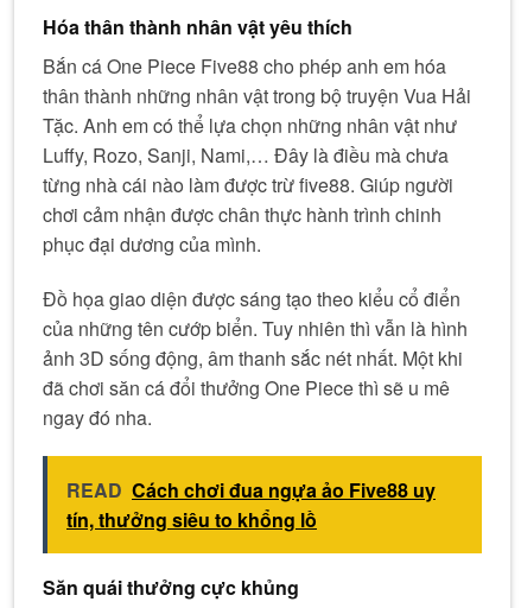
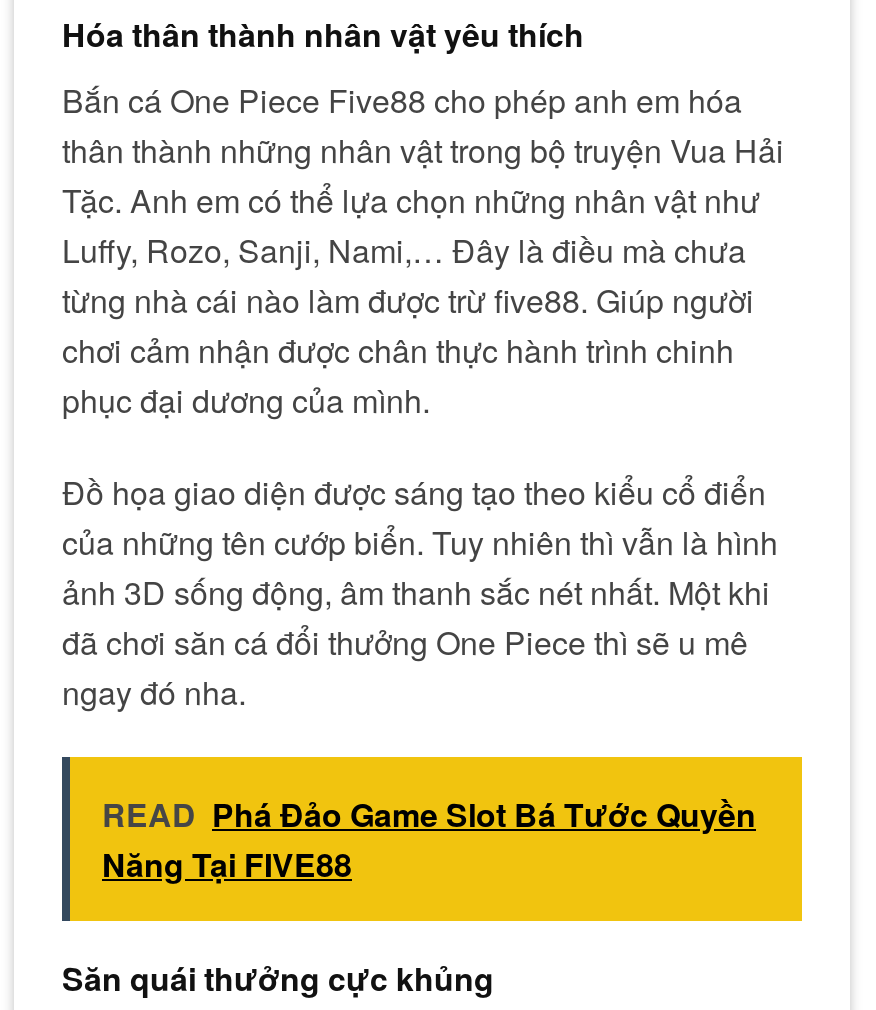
[66,477,436,534] READ Cách chơi đua ngựa ảo Five88 uy | tín, thưởng siêu to khổng lồ -> [102,792,756,888] READ Phá Đảo Game Slot Bá Tước Quyền | Năng Tại FIVE88

